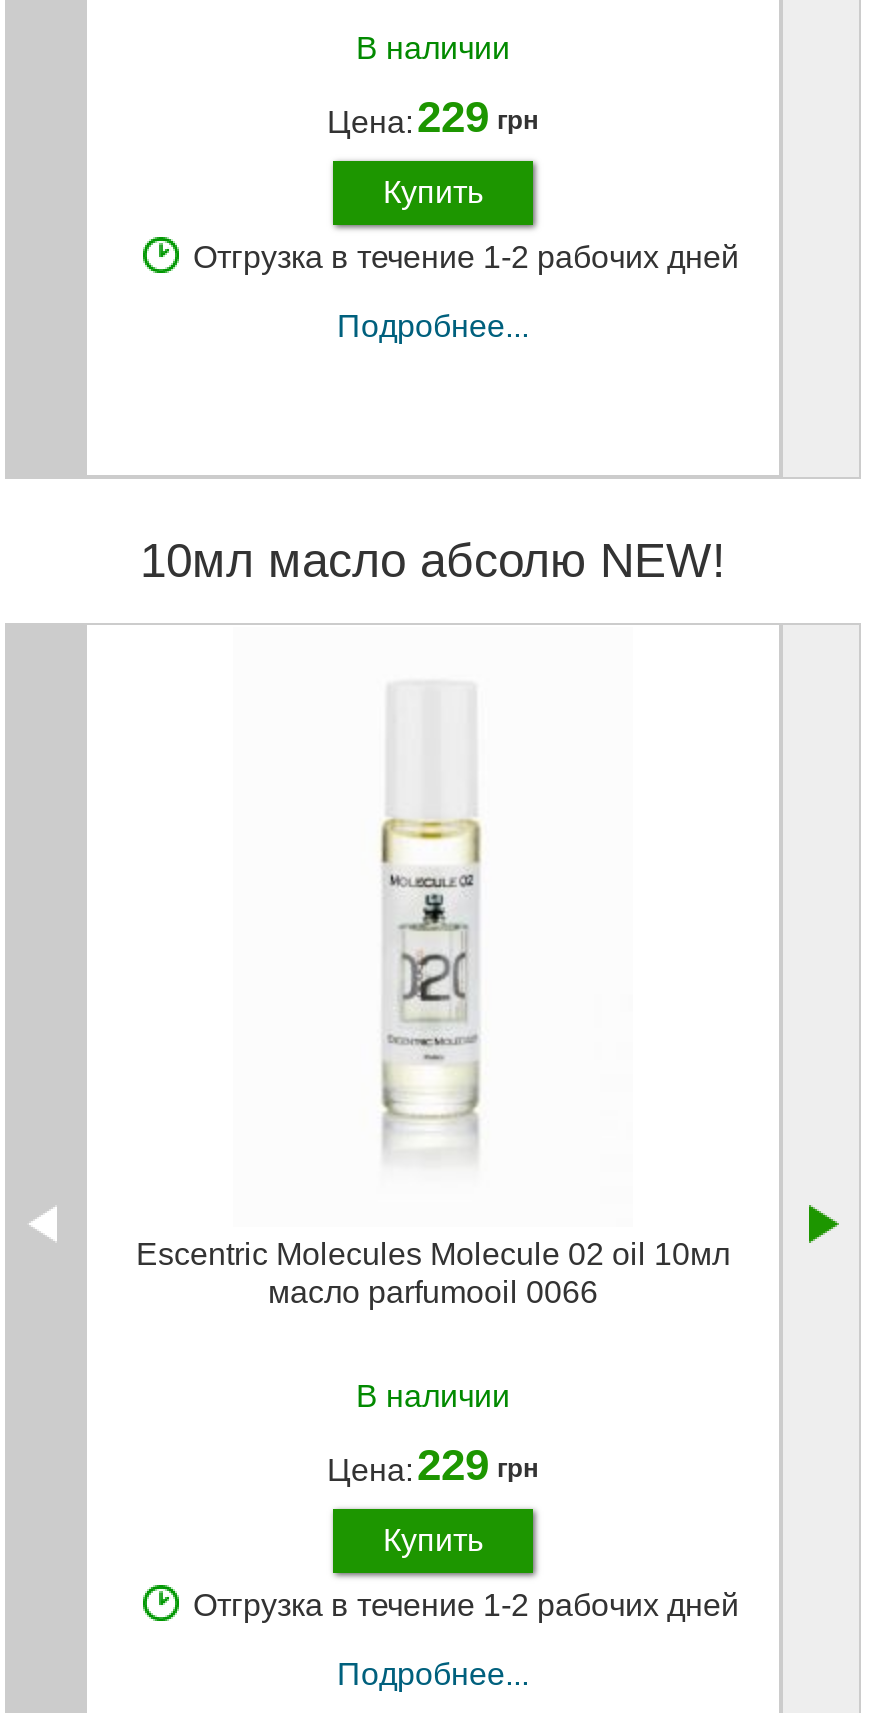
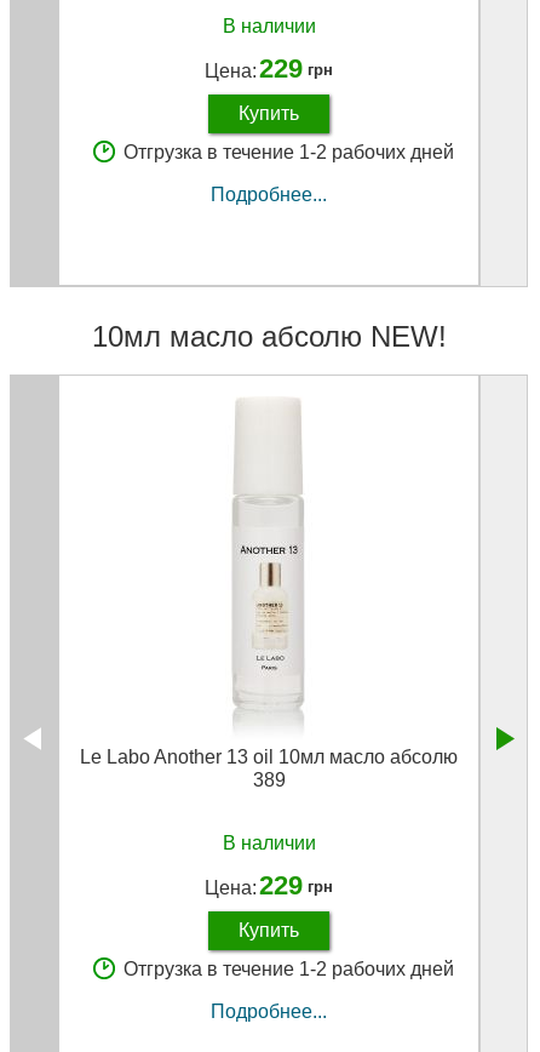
[136,667,730,1310] [image] | Escentric Molecules Molecule 02 oil 10мл | масло parfumooil 0066 -> [80,400,458,791] [image] | Le Labo Another 13 oil 10мл масло абсолю | 389

